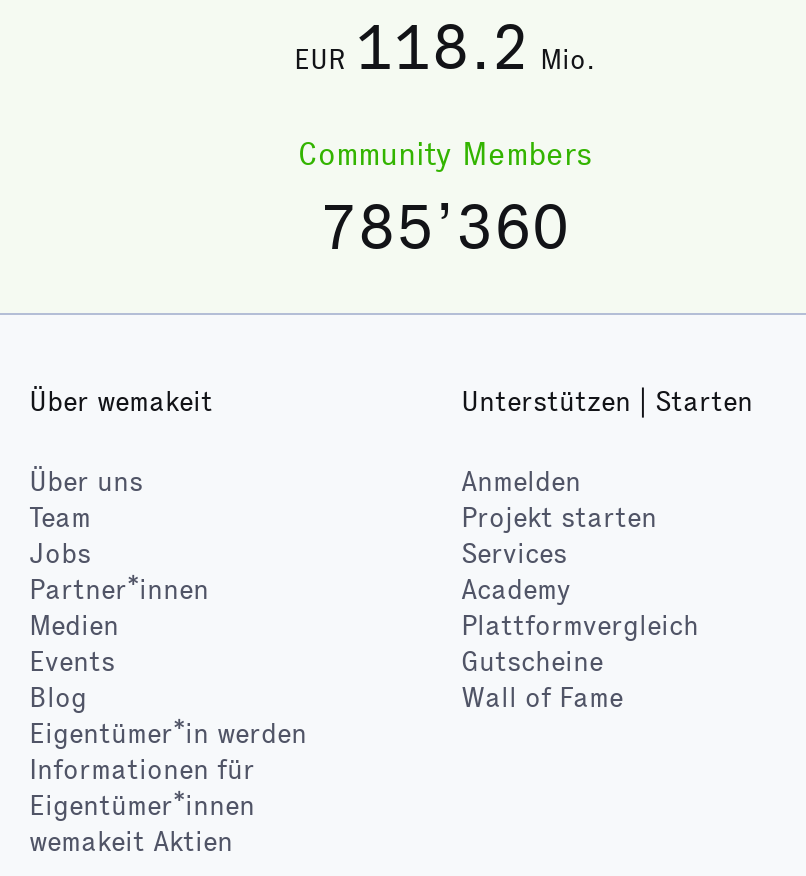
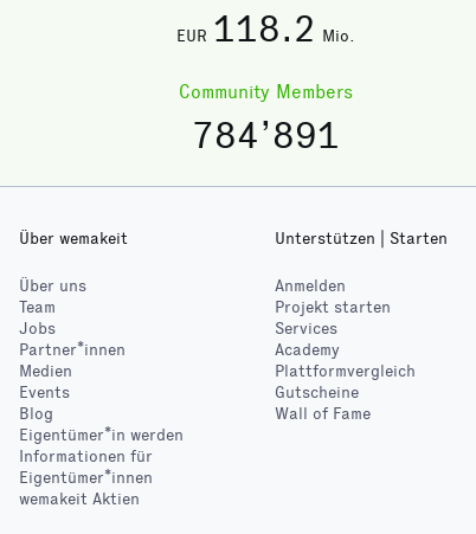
[320,189,570,267] 785’360 -> [191,113,339,159] 784’891

